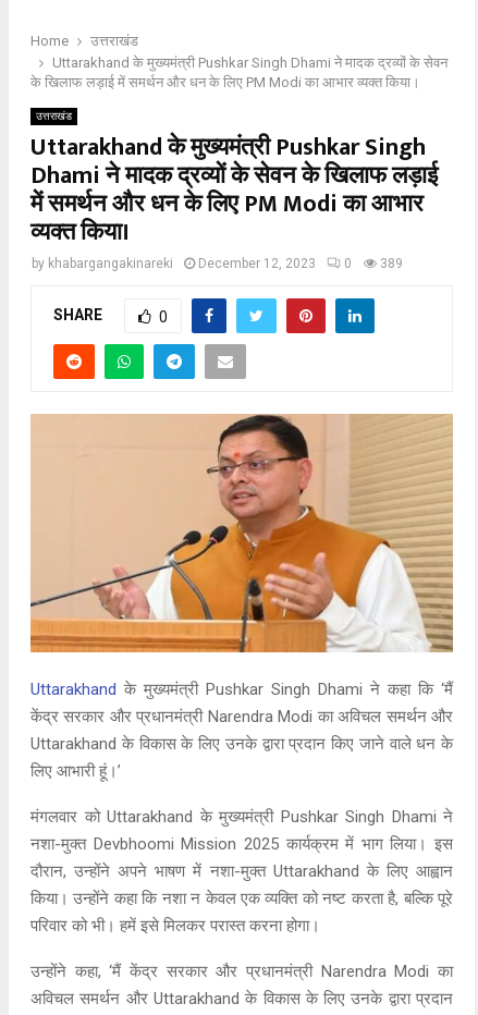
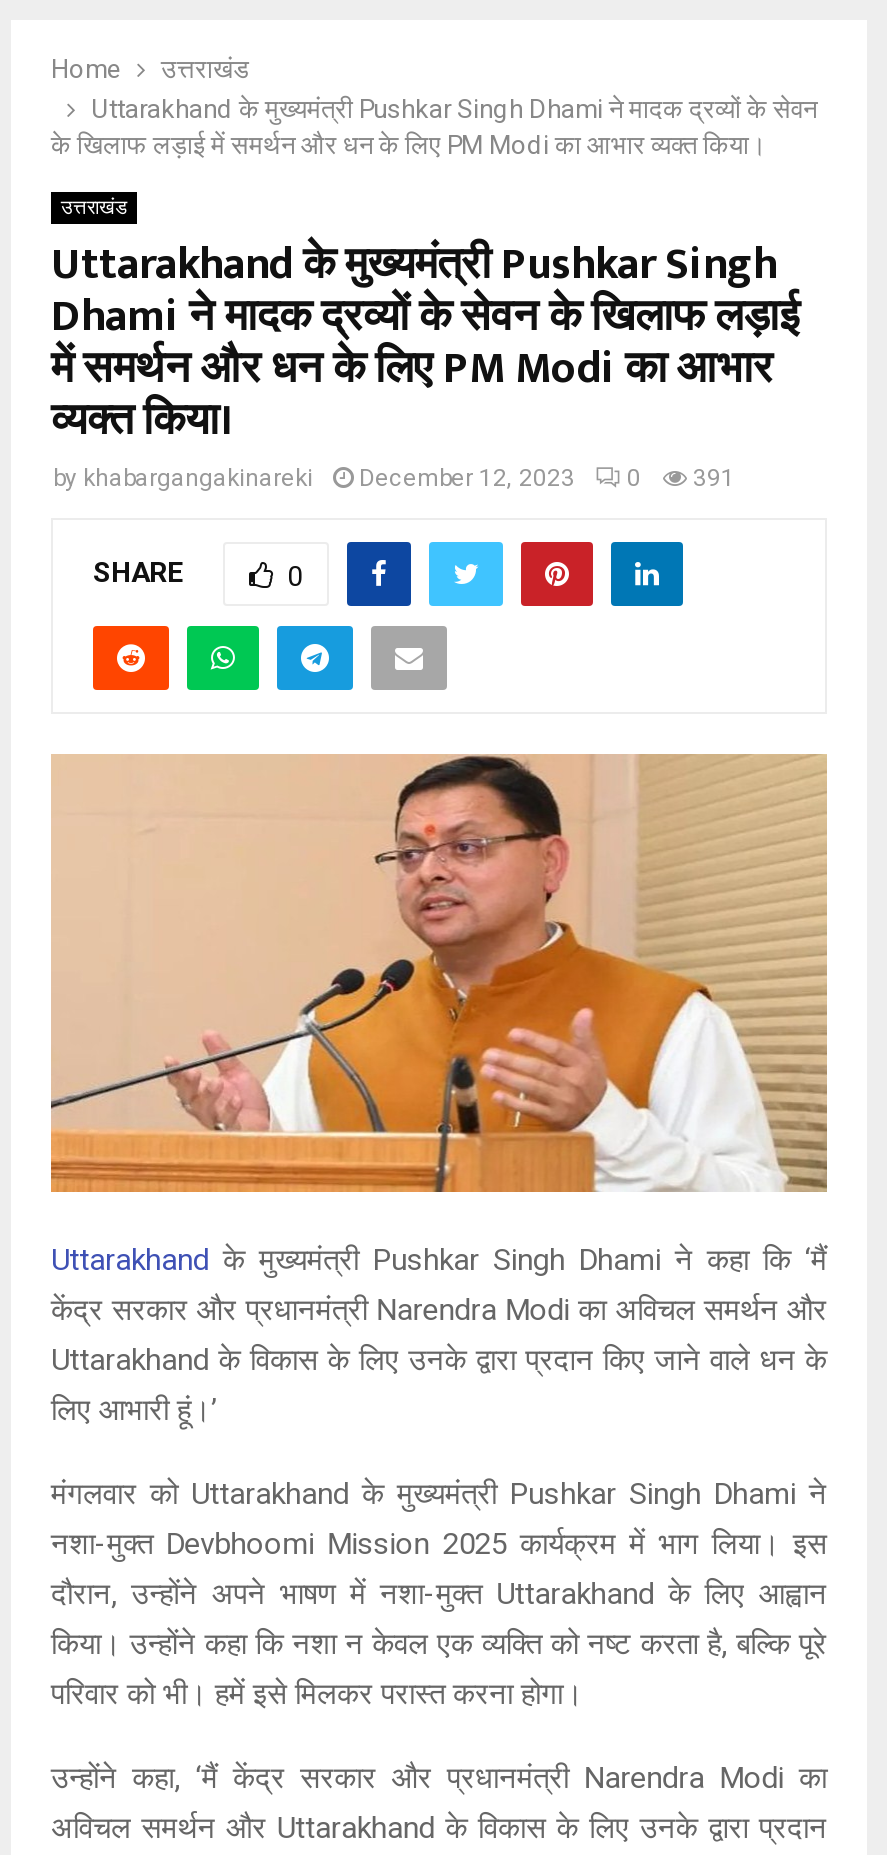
[32,256,403,271] by khabargangakinareki December 12, 2023 0 389 -> [53,464,735,492] by khabargangakinareki December 12, 2023 0 391

